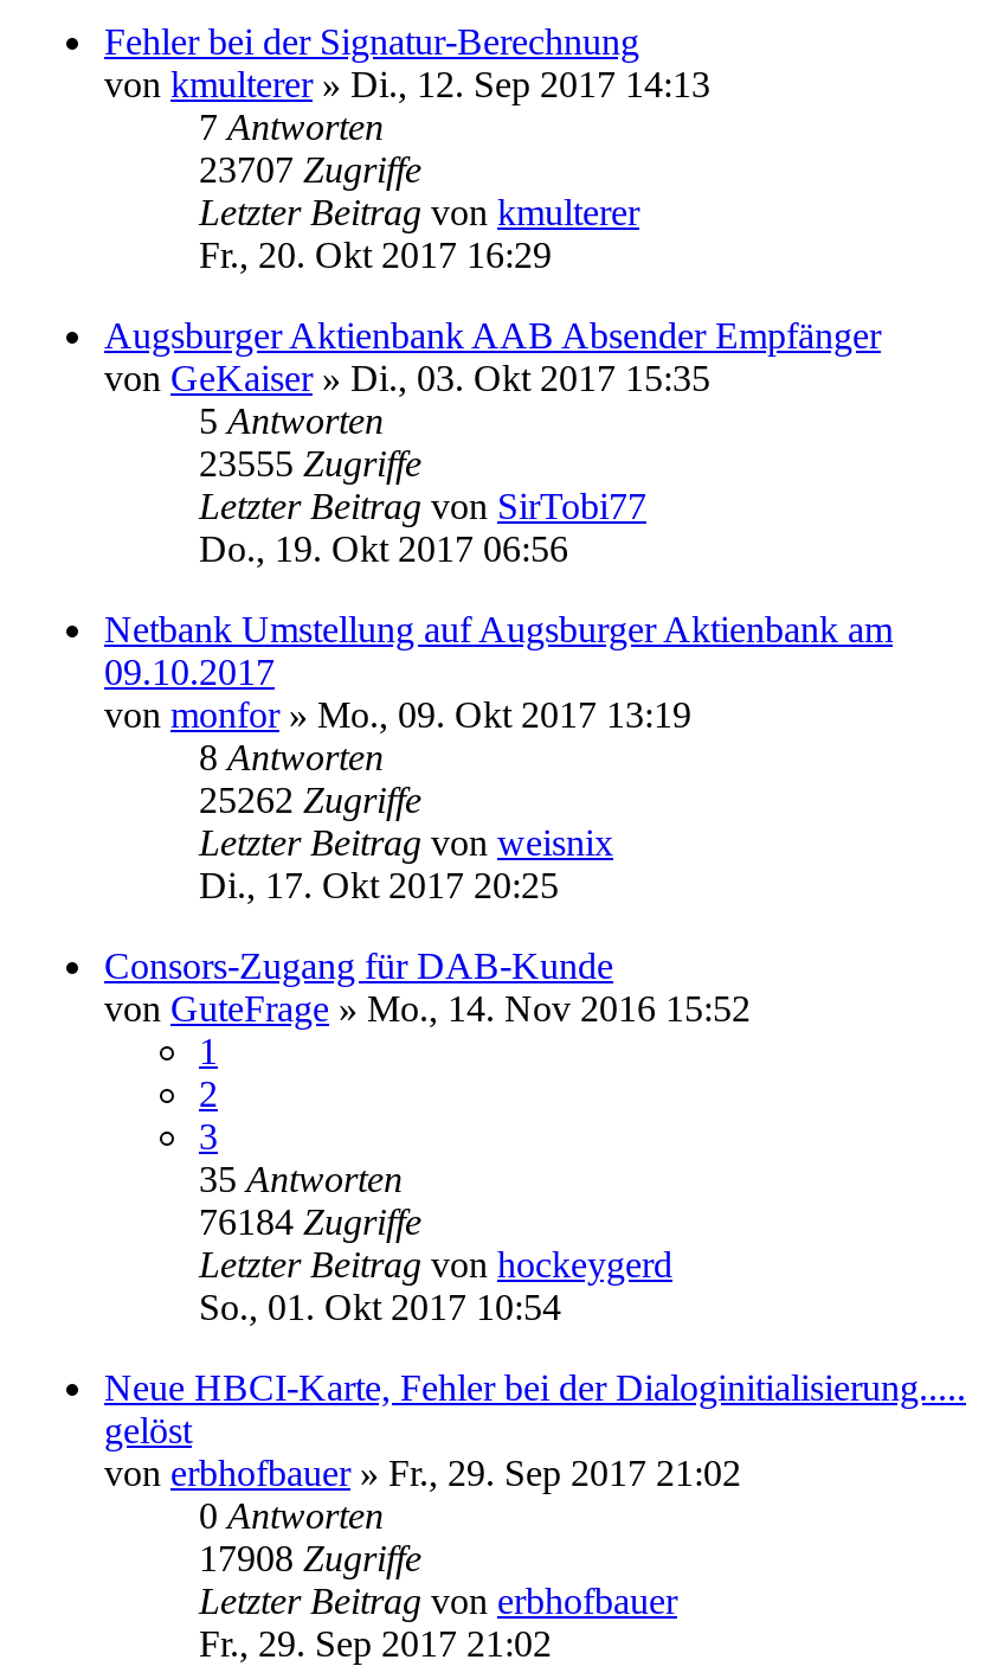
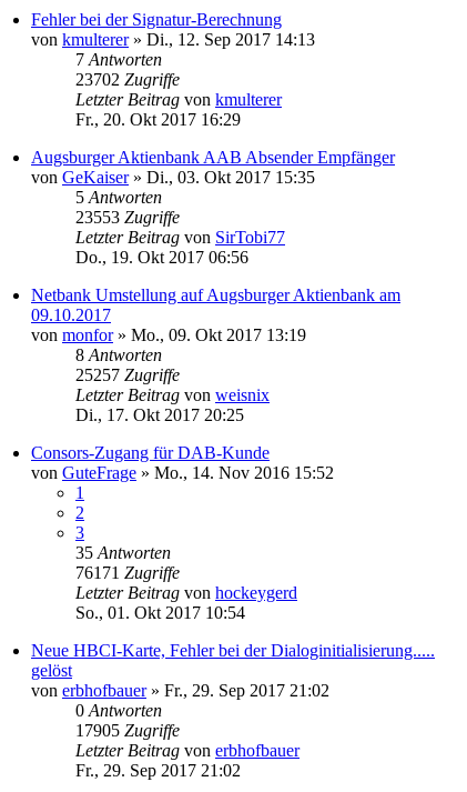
[199,149,421,189] 23707 Zugriffe -> [75,70,180,89] 23702 Zugriffe
[199,443,421,483] 23555 Zugriffe -> [75,208,180,226] 23553 Zugriffe
[199,779,421,820] 25262 Zugriffe -> [75,365,180,384] 25257 Zugriffe
[199,1201,421,1242] 76184 Zugriffe -> [75,563,180,582] 76171 Zugriffe
[199,1538,421,1578] 17908 Zugriffe -> [75,721,180,740] 17905 Zugriffe

